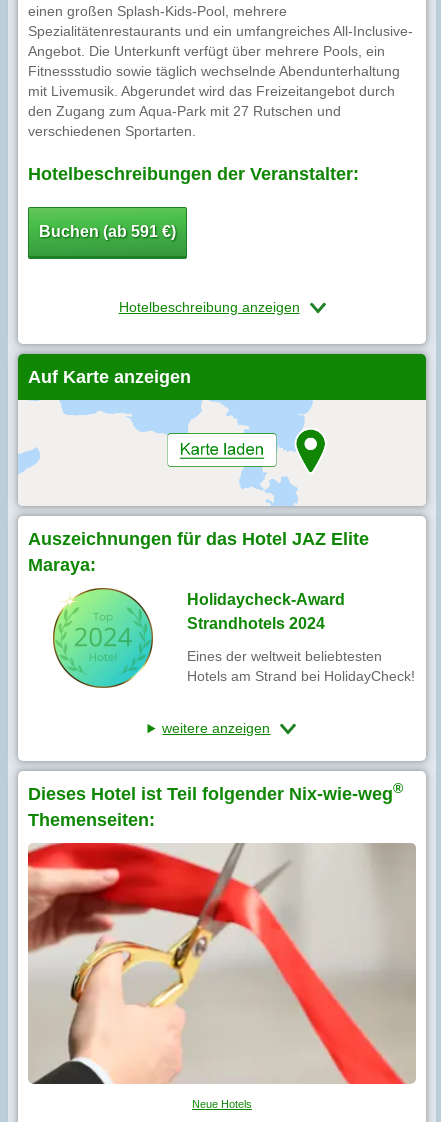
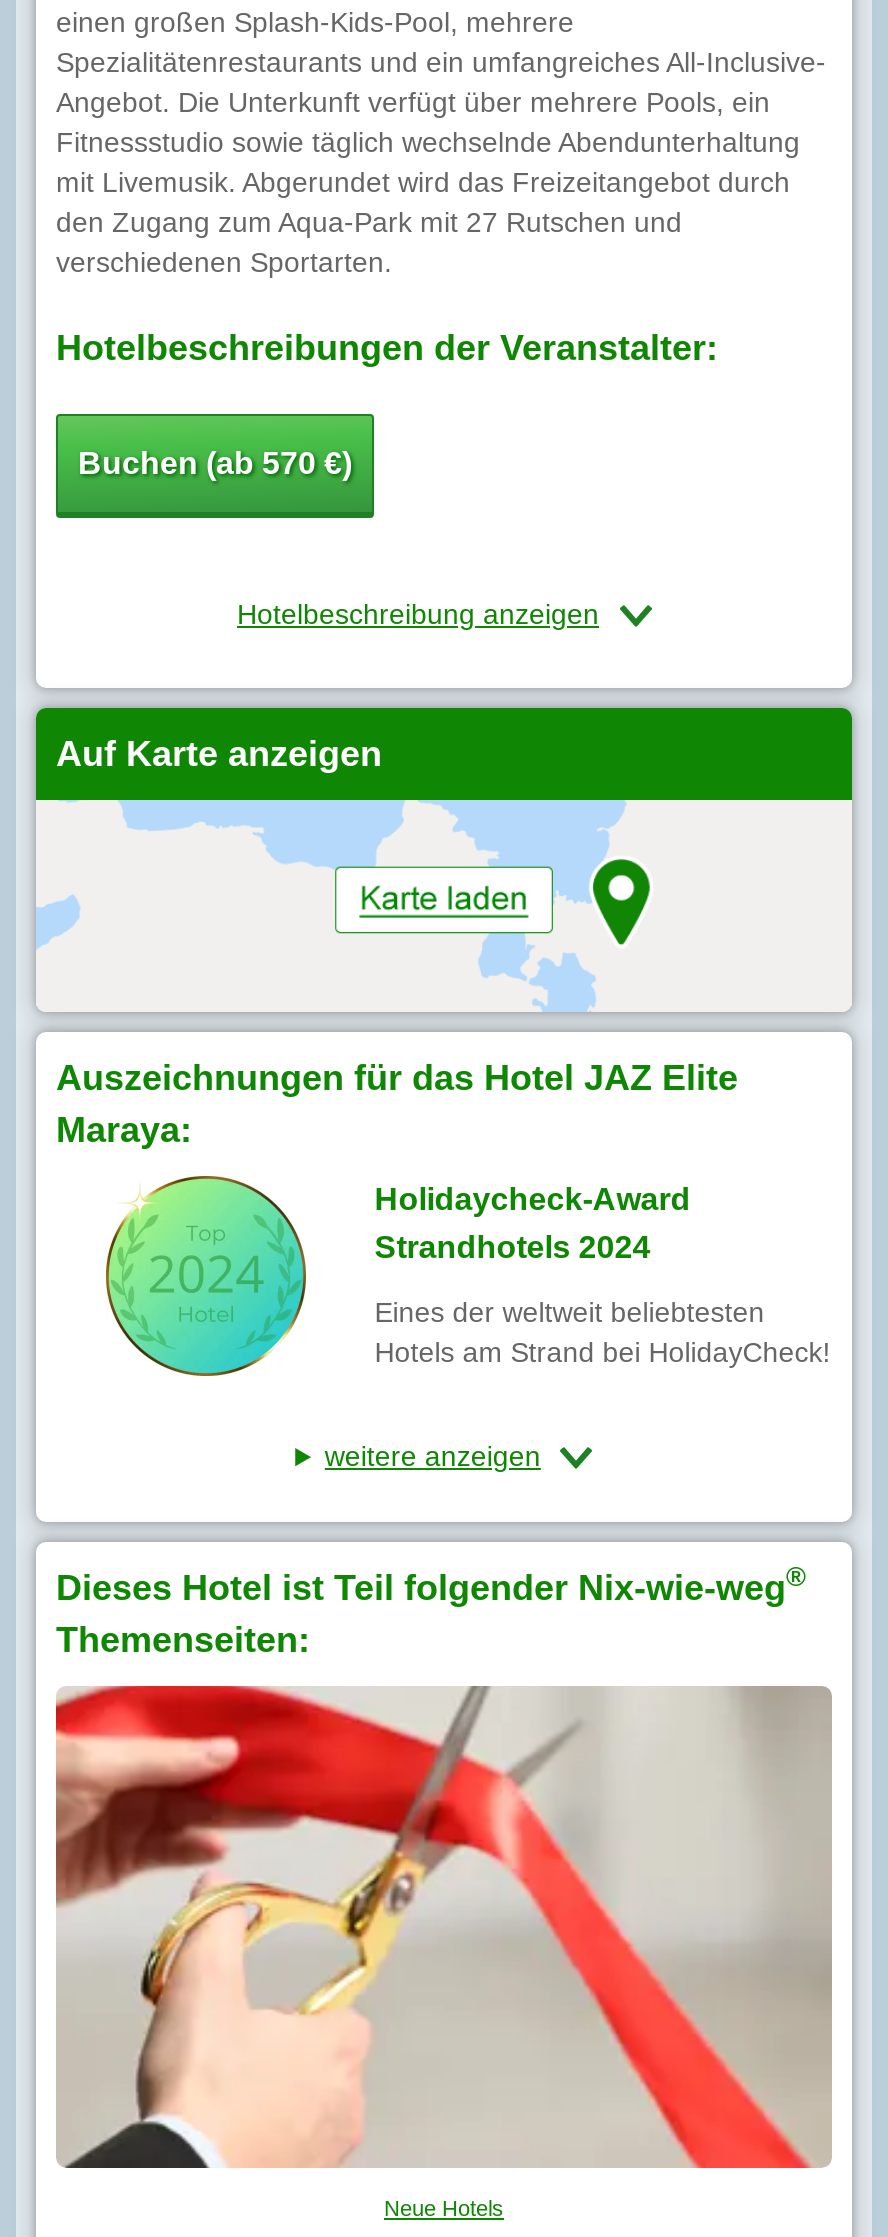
[39,223,176,240] Buchen (ab 591 €) -> [78,446,352,480] Buchen (ab 570 €)

